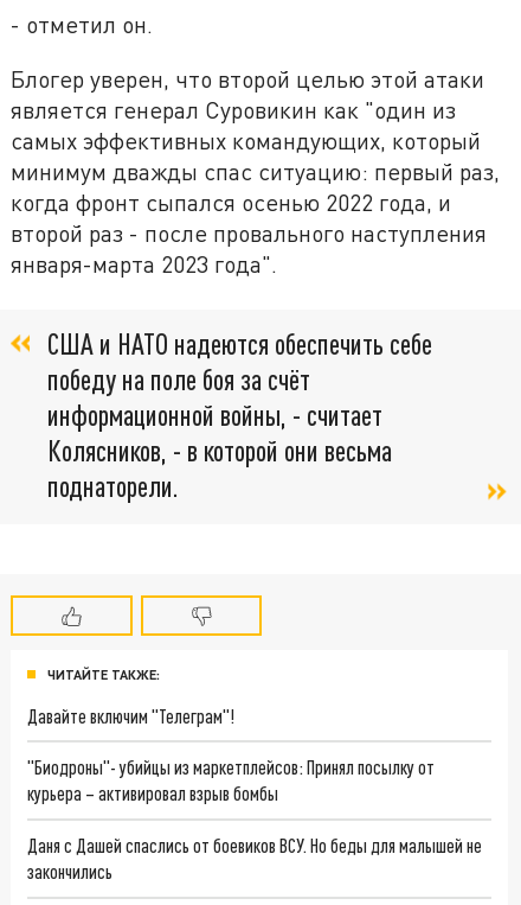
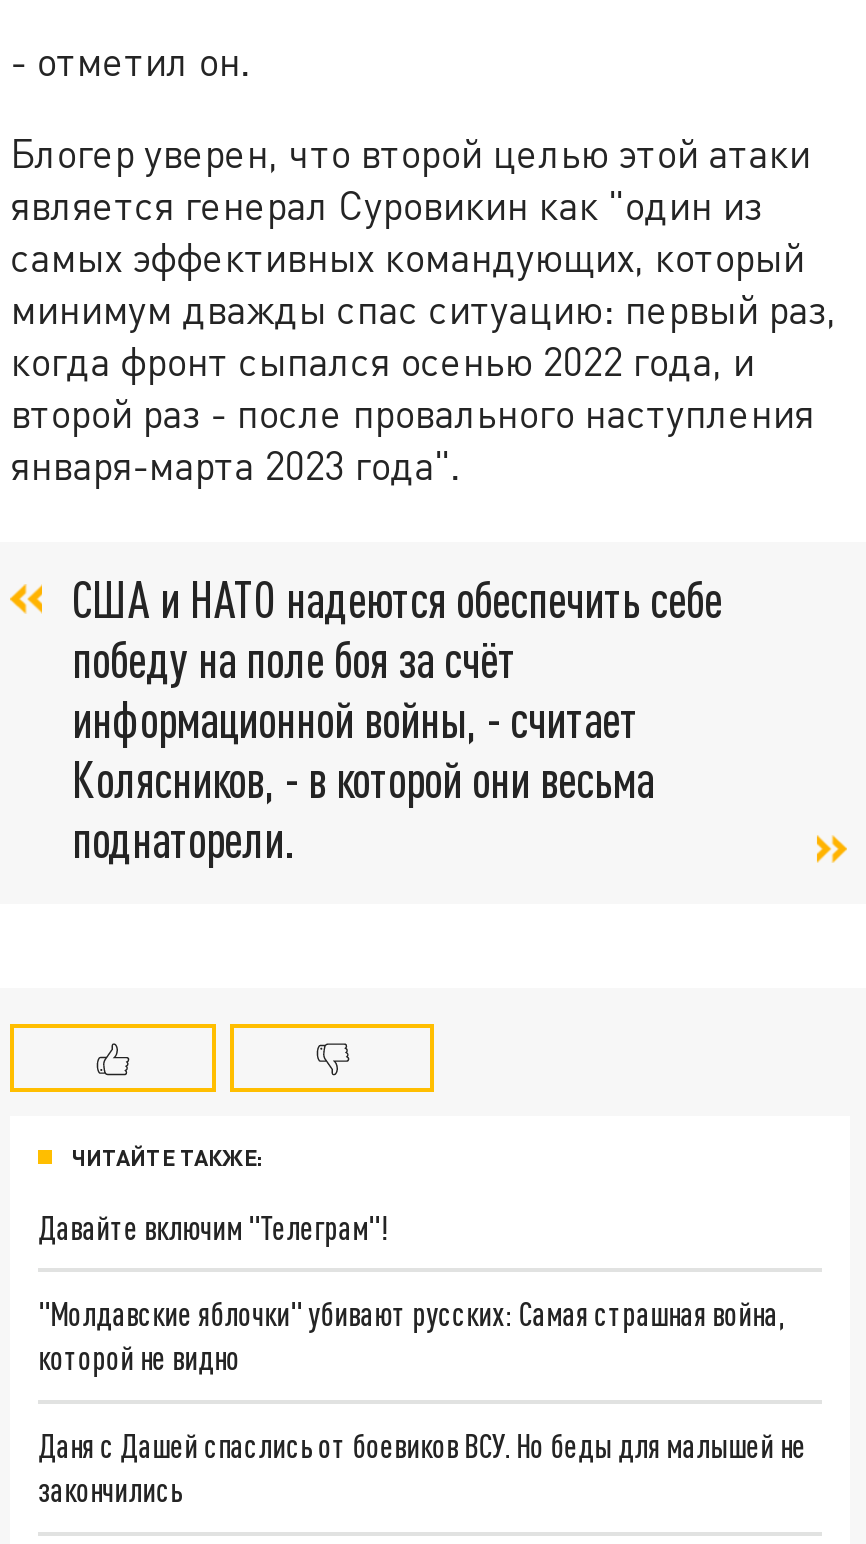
[27,756,435,804] "Биодроны"- убийцы из маркетплейсов: Принял посылку от | курьера – активировал взрыв бомбы -> [38,1294,784,1376] "Молдавские яблочки" убивают русских: Самая страшная война, | которой не видно

